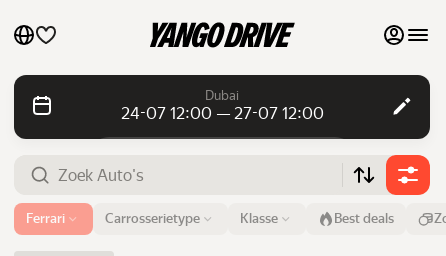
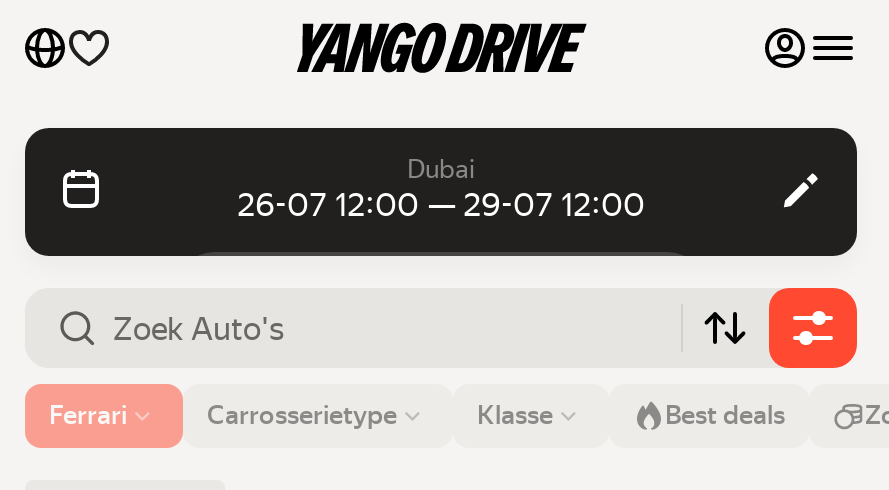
[120,104,323,123] 24-07 12:00 — 27-07 12:00 -> [237,186,645,224] 26-07 12:00 — 29-07 12:00

